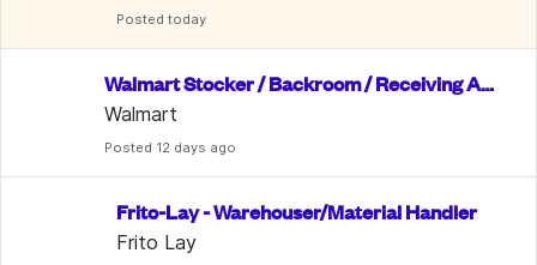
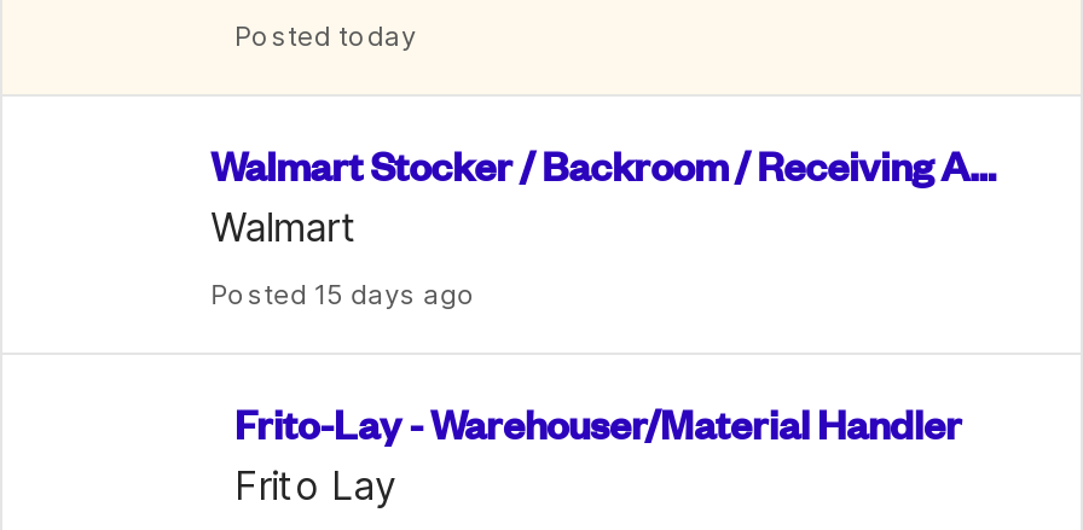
[105,139,236,156] Posted 12 days ago -> [211,278,477,311] Posted 15 days ago

